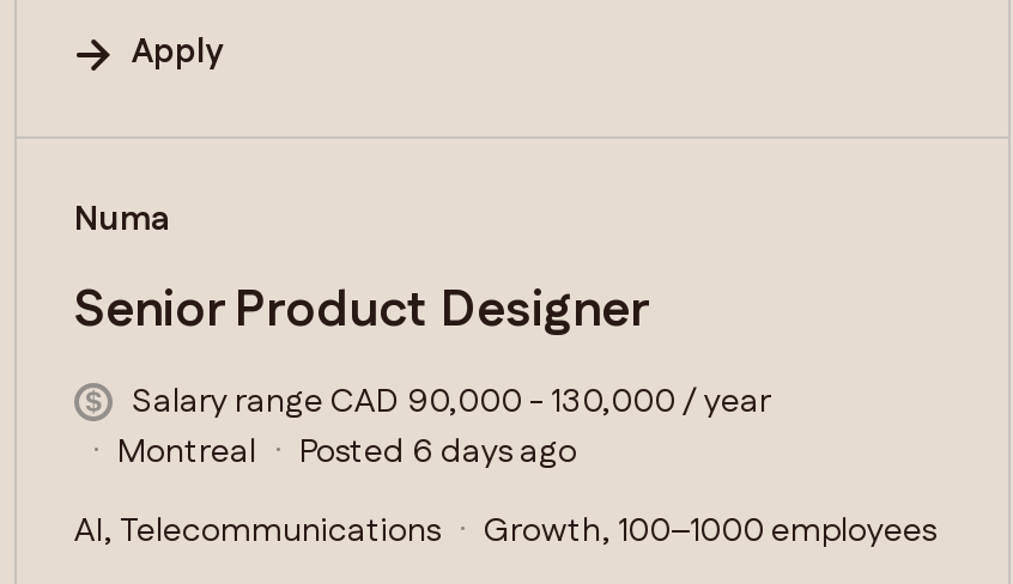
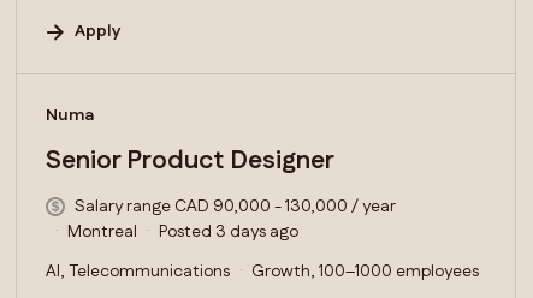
[299,428,577,476] Posted 6 days ago -> [159,220,298,244] Posted 3 days ago

